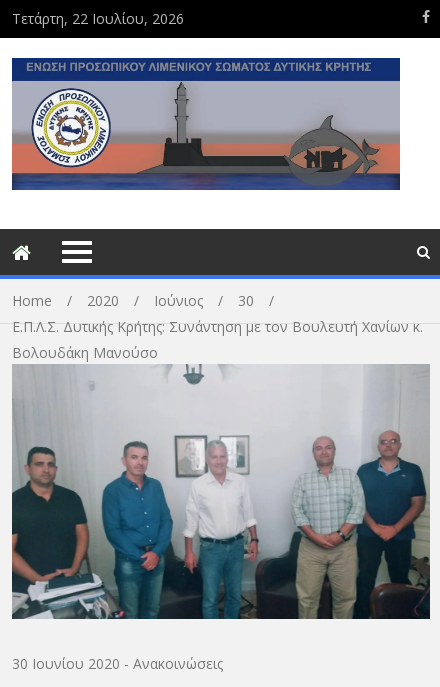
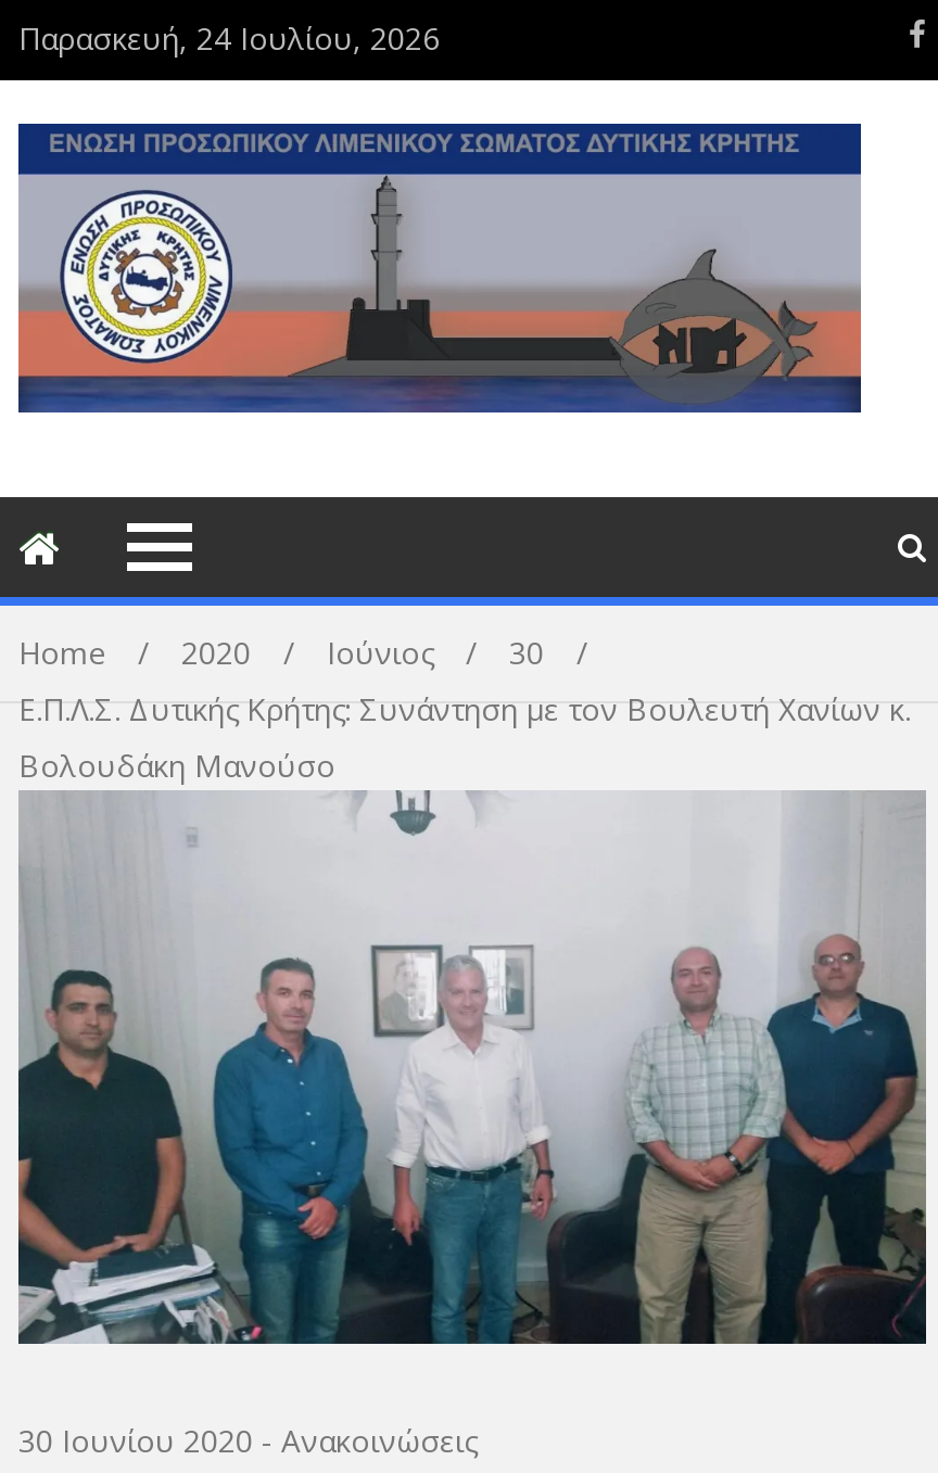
[12,9,184,28] Τετάρτη, 22 Ιουλίου, 2026 -> [18,17,440,59] Παρασκευή, 24 Ιουλίου, 2026

